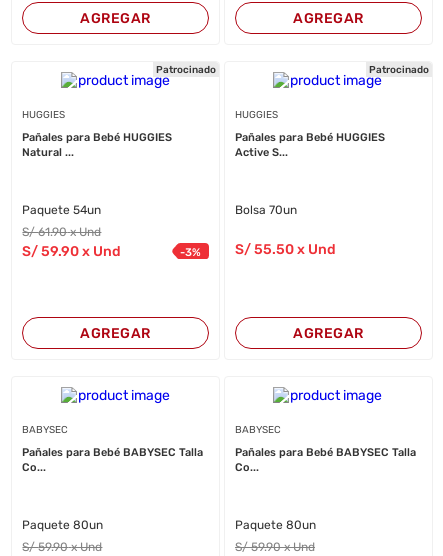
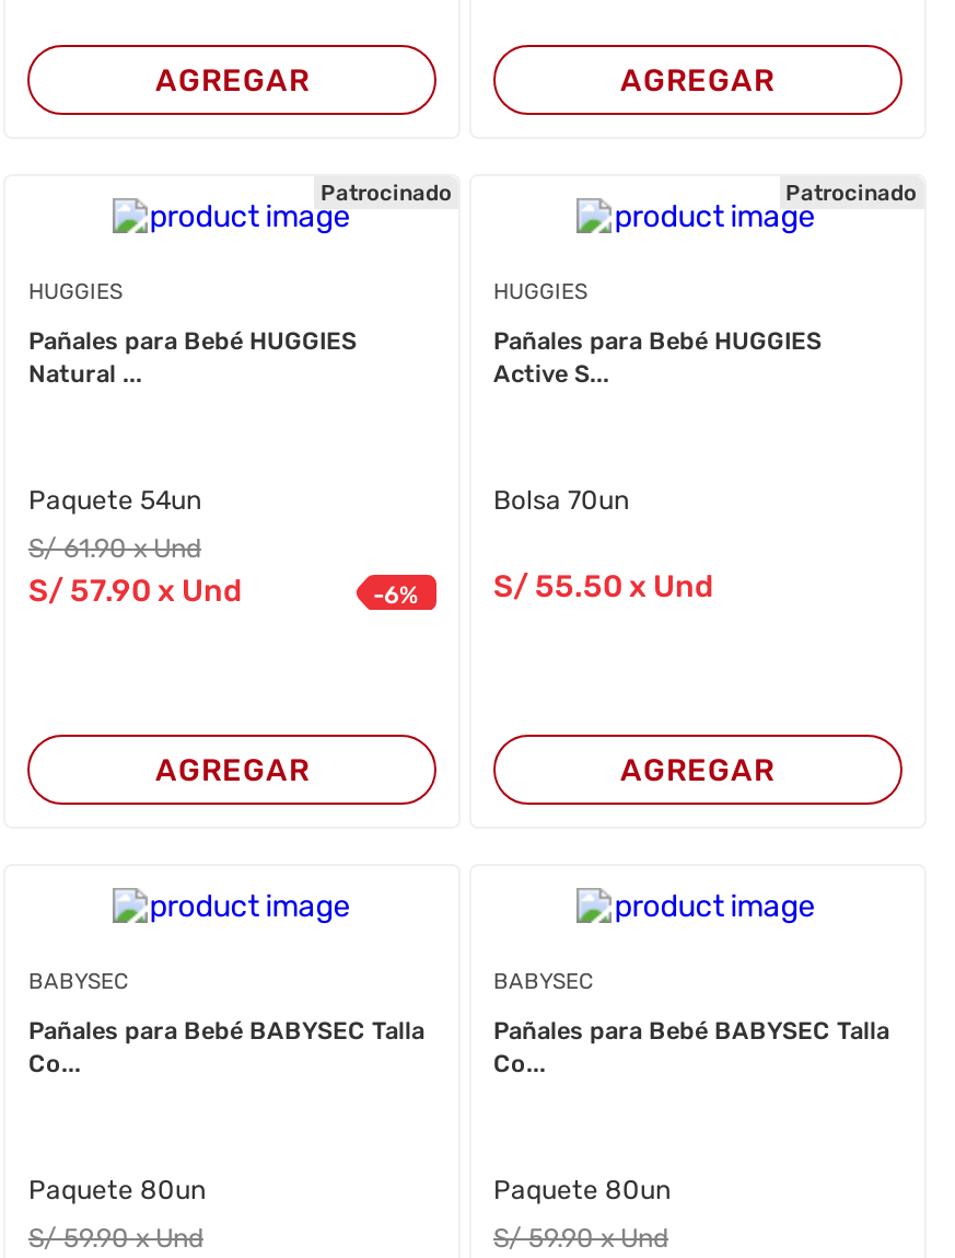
[22,243,121,260] S/ 59.90 x Und -> [28,572,243,609] S/ 57.90 x Und
[180,246,201,259] -3% -> [373,580,419,608] -6%

